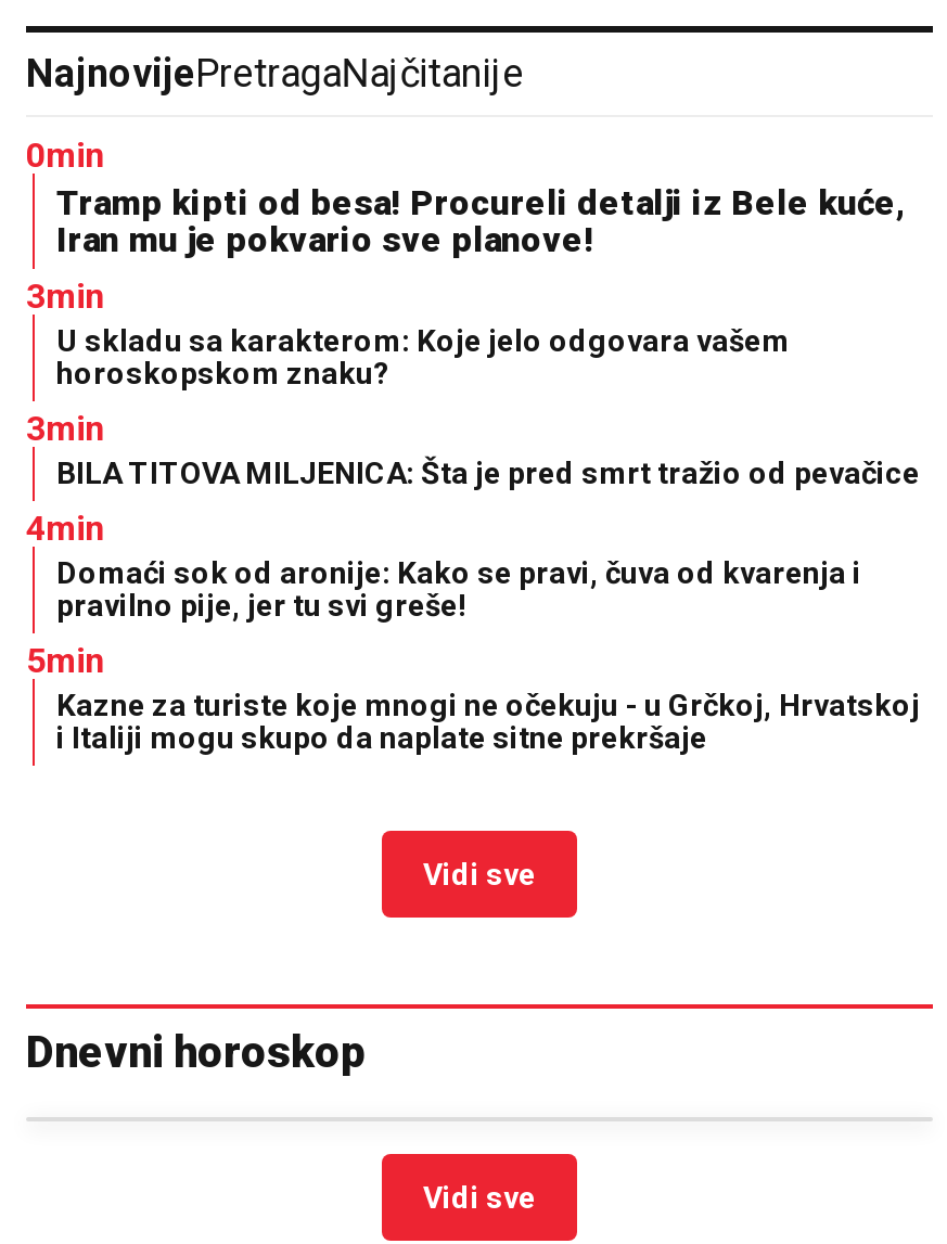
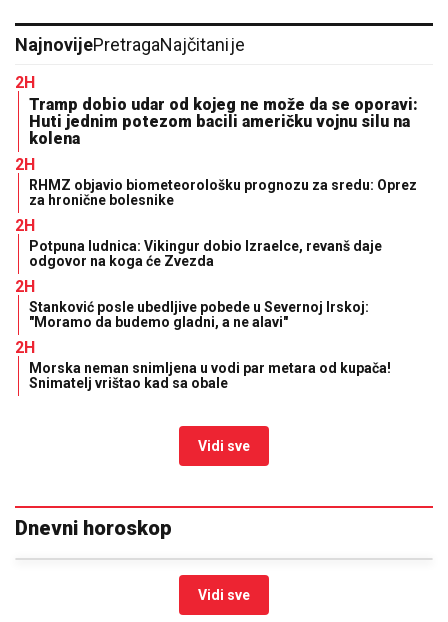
[26,135,920,755] 0min | Tramp kipti od besa! Procureli detalji iz Bele kuće, | Iran mu je pokvario sve planove! | 3min | U skladu sa karakterom: Koje jelo odgovara vašem | horoskopskom znaku? | 3min | BILA TITOVA MILJENICA: Šta je pred smrt tražio od pevačice | 4min | Domaći sok od aronije: Kako se pravi, čuva od kvarenja i | pravilno pije, jer tu svi greše! | 5min | Kazne za turiste koje mnogi ne očekuju - u Grčkoj, Hrvatskoj | i Italiji mogu skupo da naplate sitne prekršaje -> [15,73,418,391] 2H | Tramp dobio udar od kojeg ne može da se oporavi: | Huti jednim potezom bacili američku vojnu silu na | kolena | 2H | RHMZ objavio biometeorološku prognozu za sredu: Oprez | za hronične bolesnike | 2H | Potpuna ludnica: Vikingur dobio Izraelce, revanš daje | odgovor na koga će Zvezda | 2H | Stanković posle ubedljive pobede u Severnoj Irskoj: | "Moramo da budemo gladni, a ne alavi" | 2H | Morska neman snimljena u vodi par metara od kupača! | Snimatelj vrištao kad sa obale

